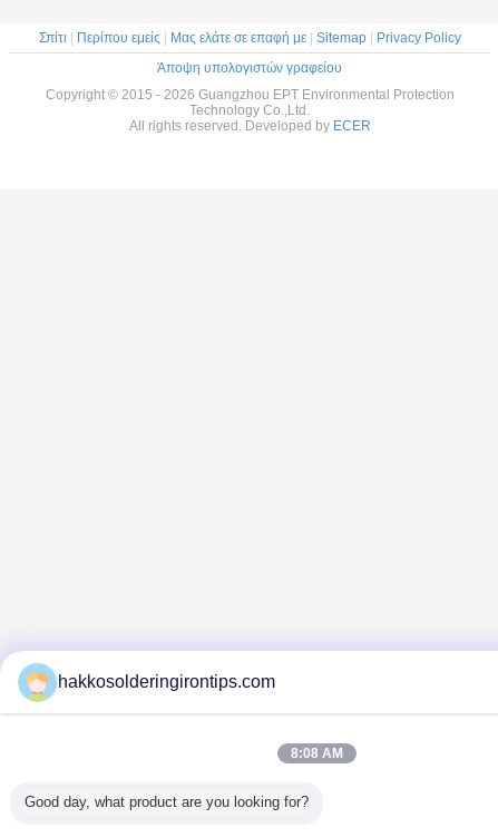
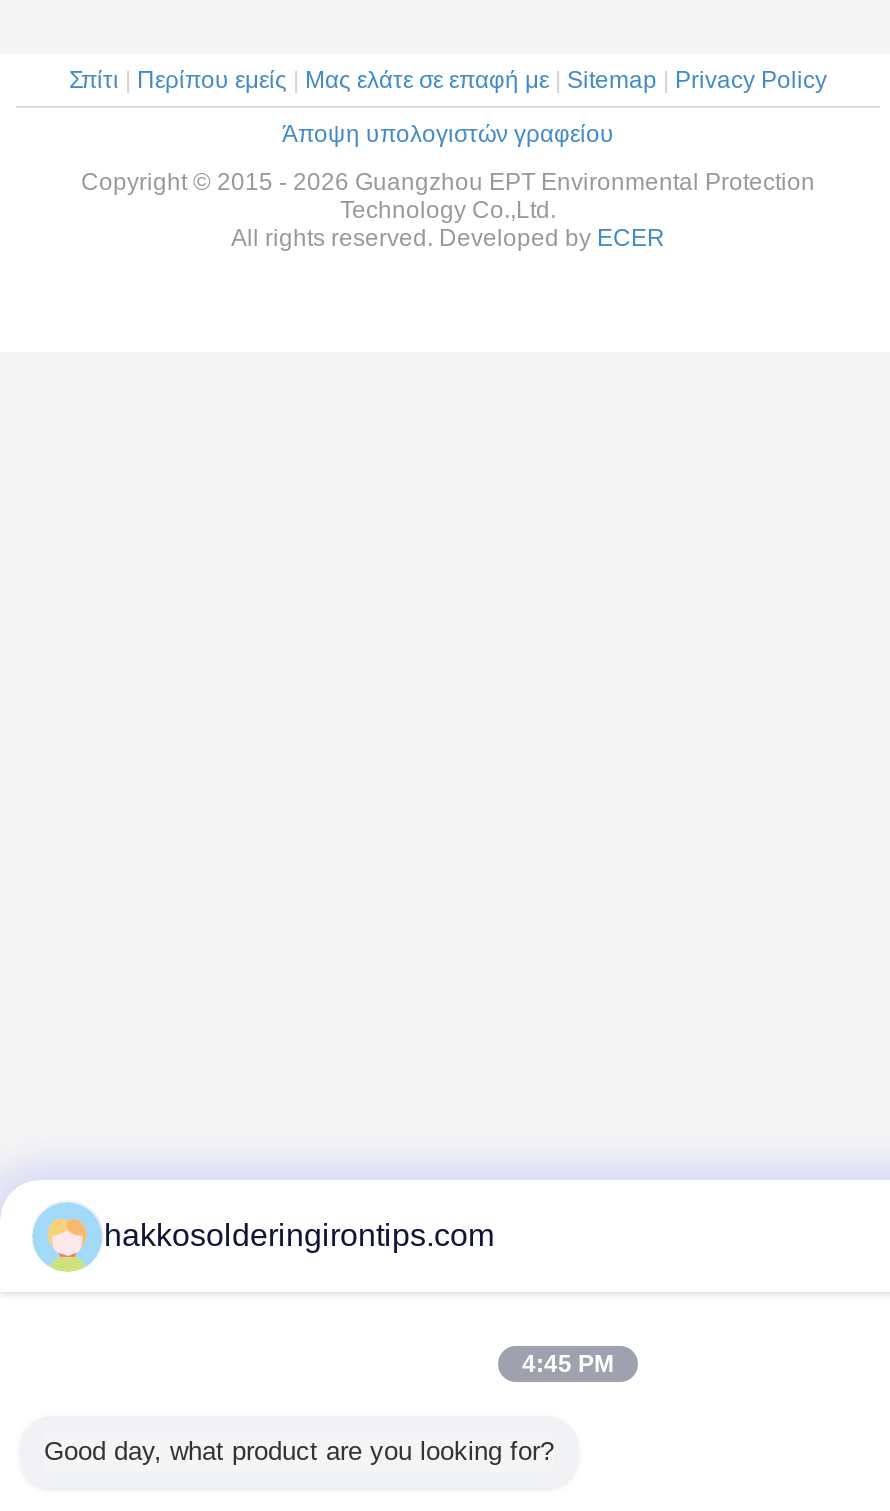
[290,746,343,761] 8:08 AM -> [522,1350,614,1378] 4:45 PM

